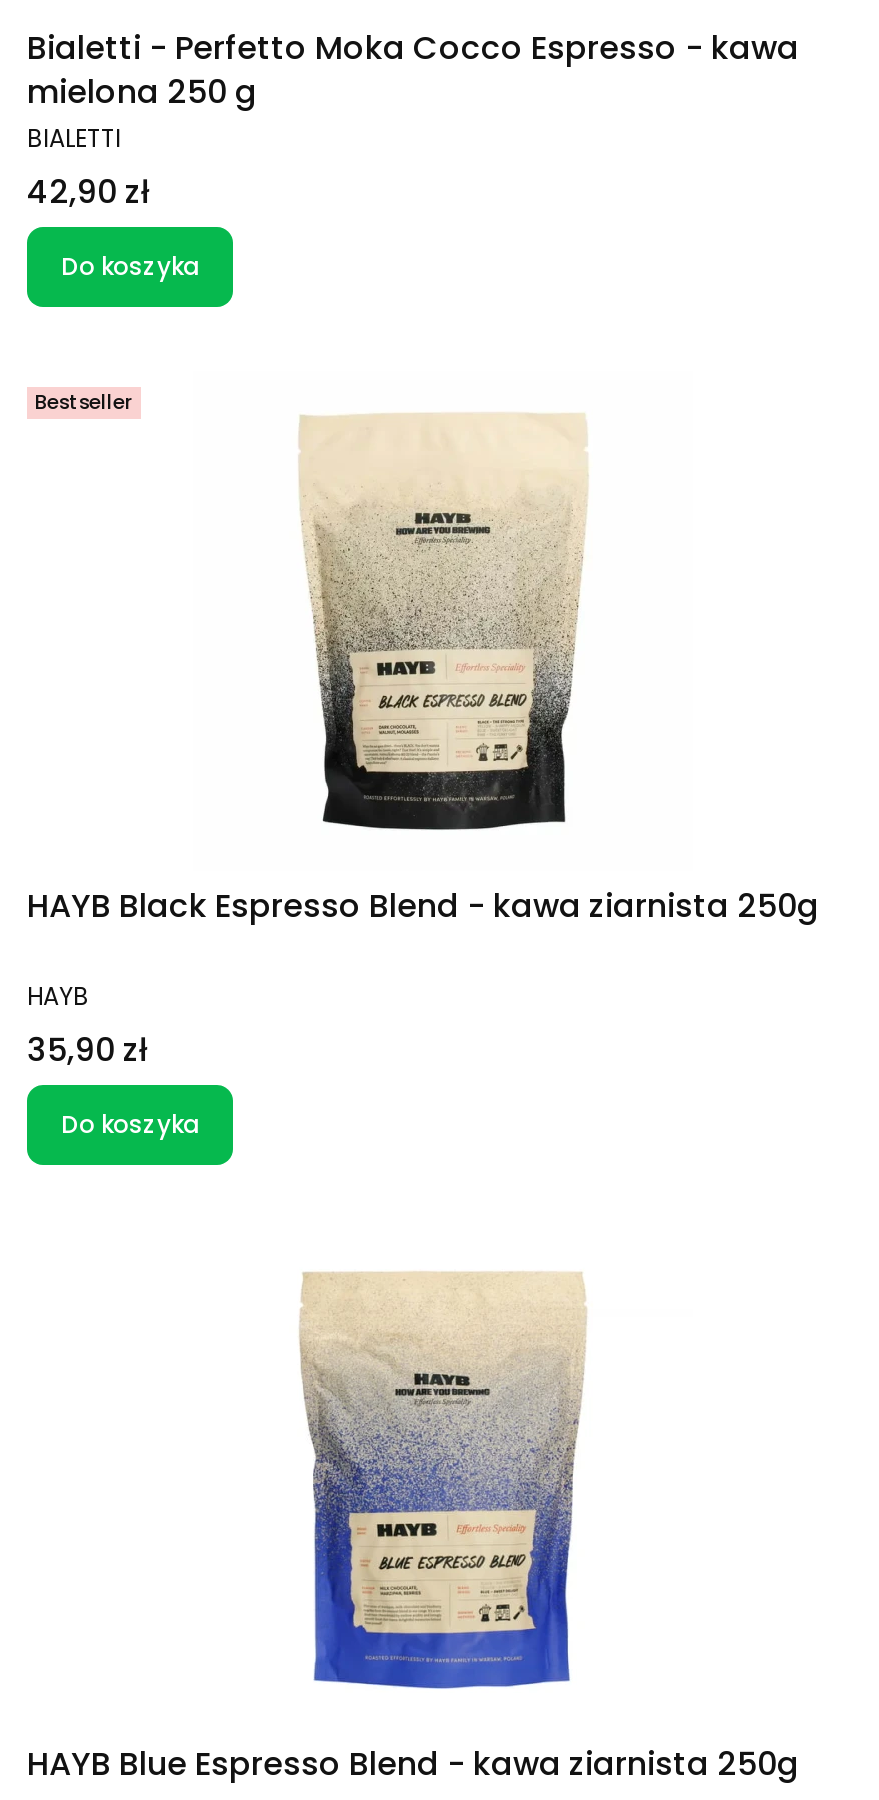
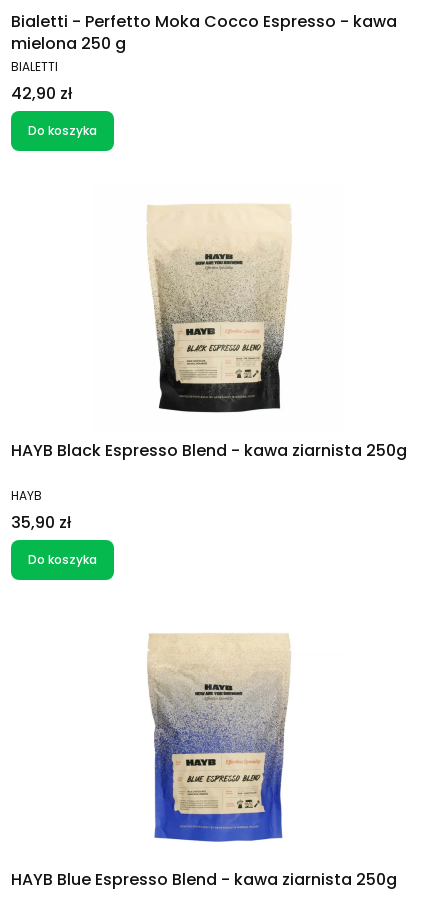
[35,386,133,416] Bestseller -> none

